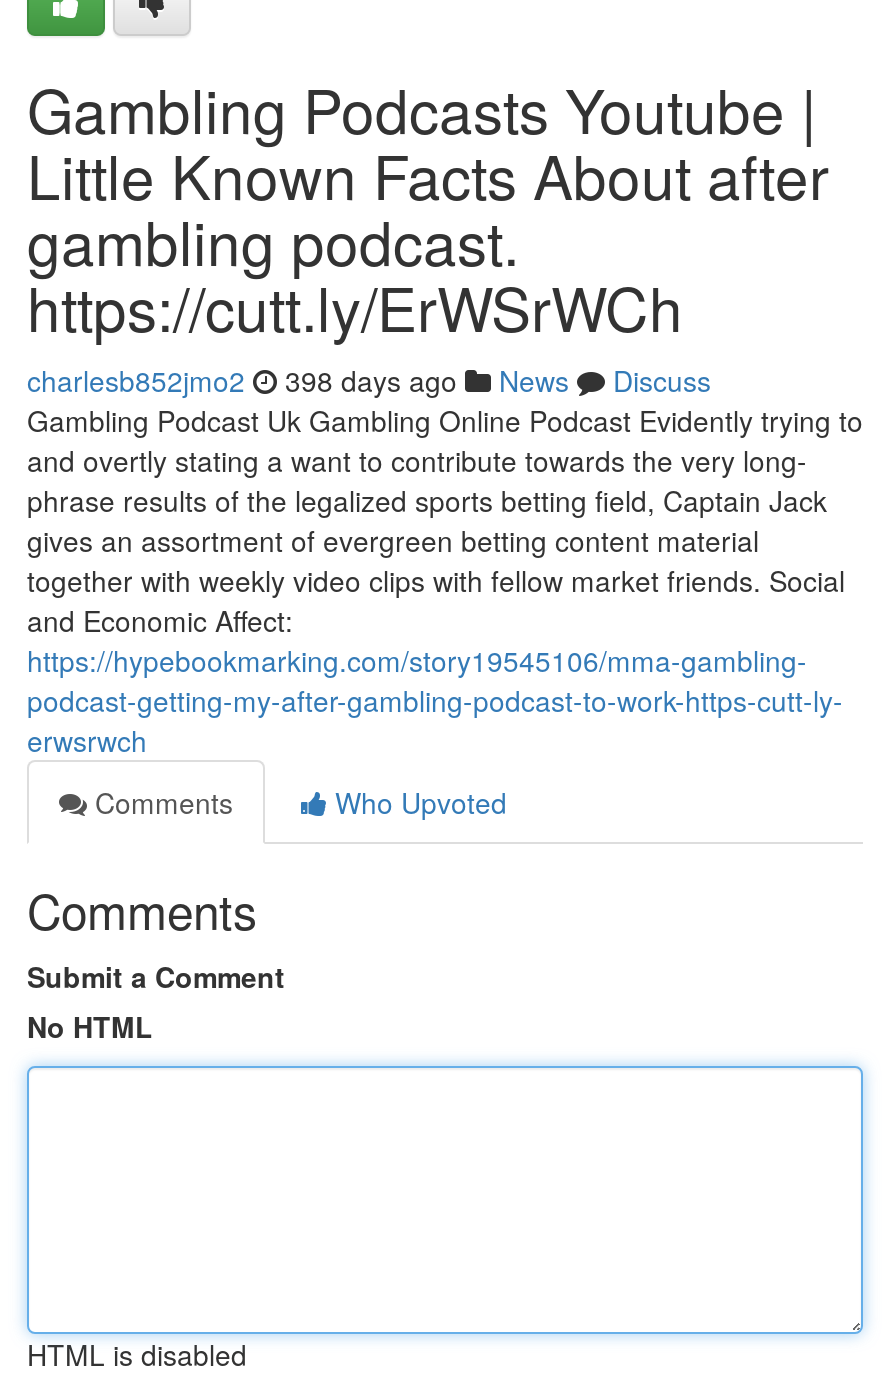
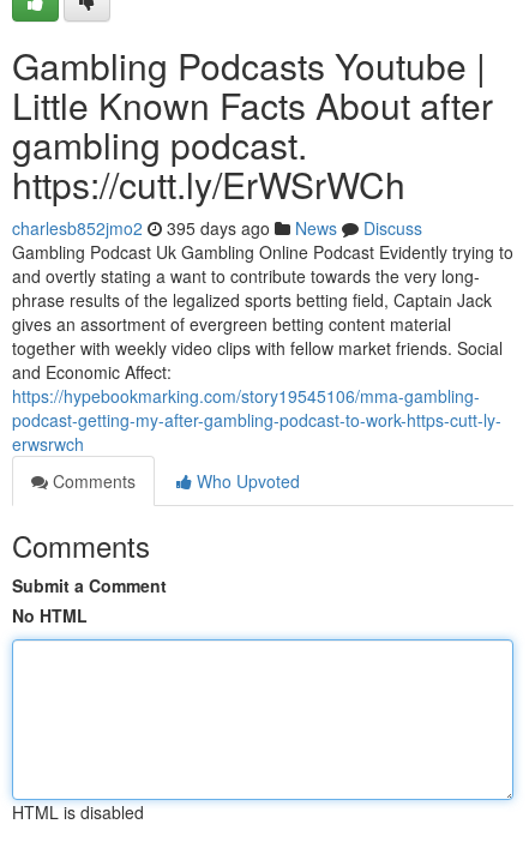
[27,360,711,400] charlesb852jmo2 398 days ago News Discuss -> [12,216,422,240] charlesb852jmo2 395 days ago News Discuss

